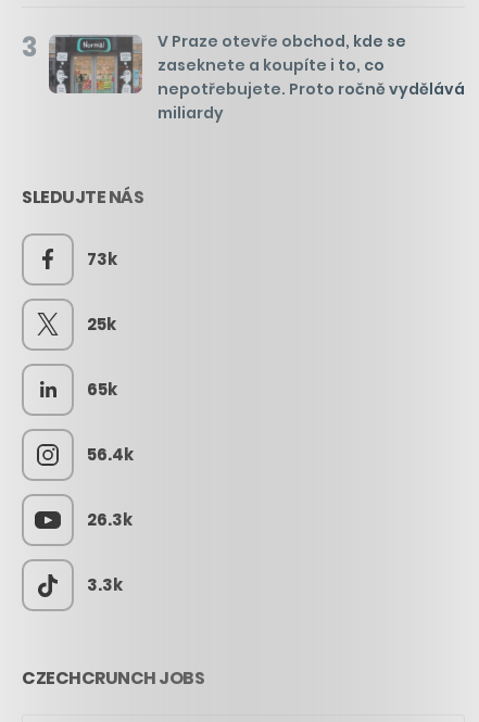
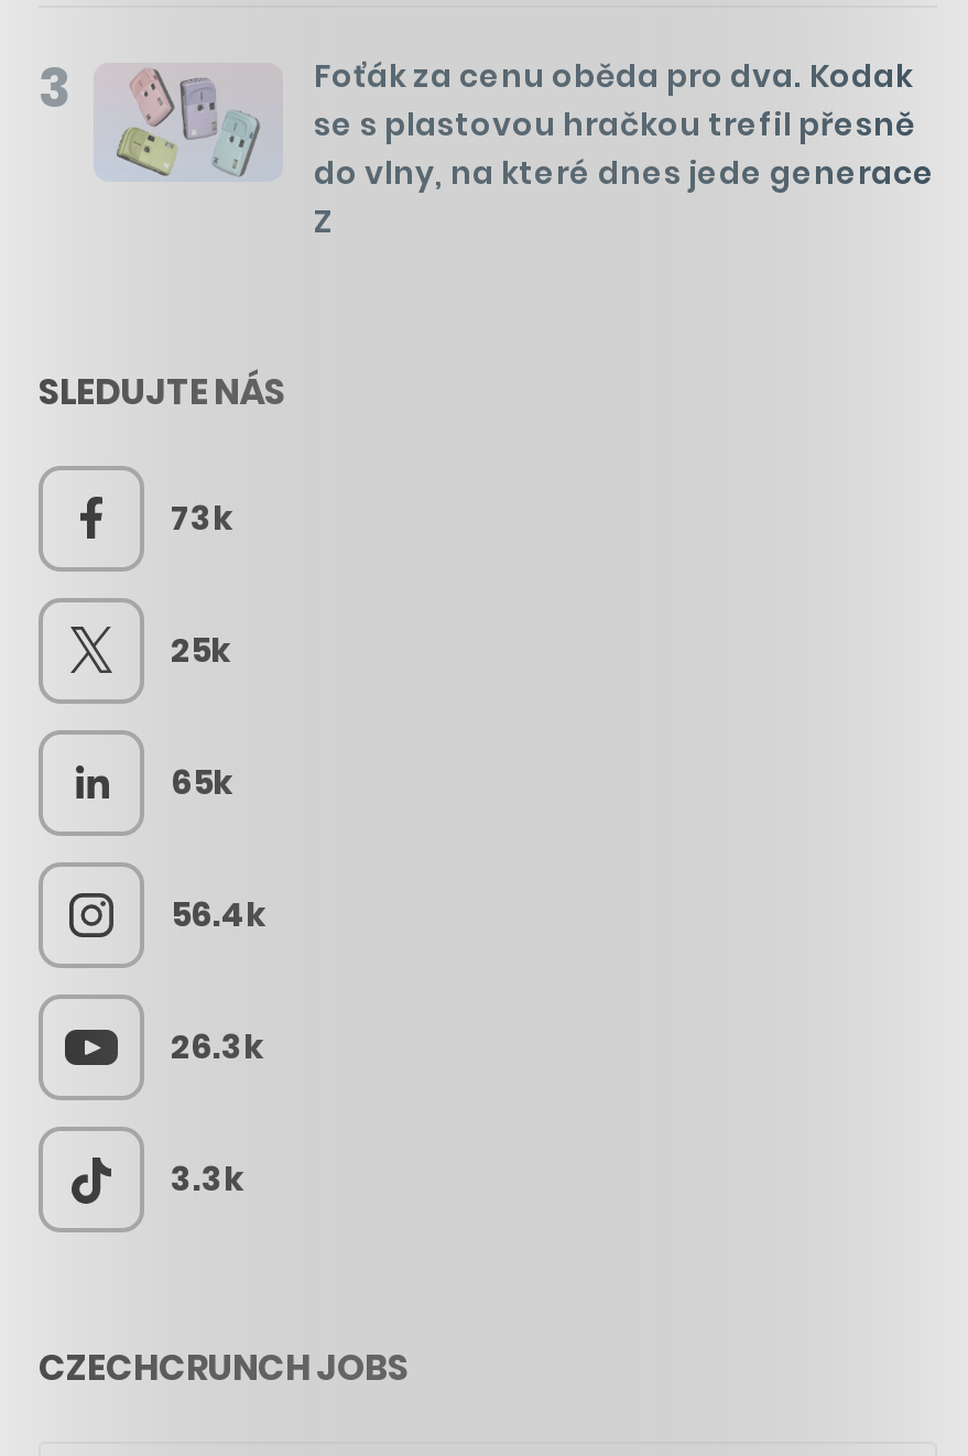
[48,31,465,124] [image] | V Praze otevře obchod, kde se | zaseknete a koupíte i to, co | nepotřebujete. Proto ročně vydělává | miliardy -> [94,55,935,245] [image] | Foťák za cenu oběda pro dva. Kodak | se s plastovou hračkou trefil přesně | do vlny, na které dnes jede generace | Z

